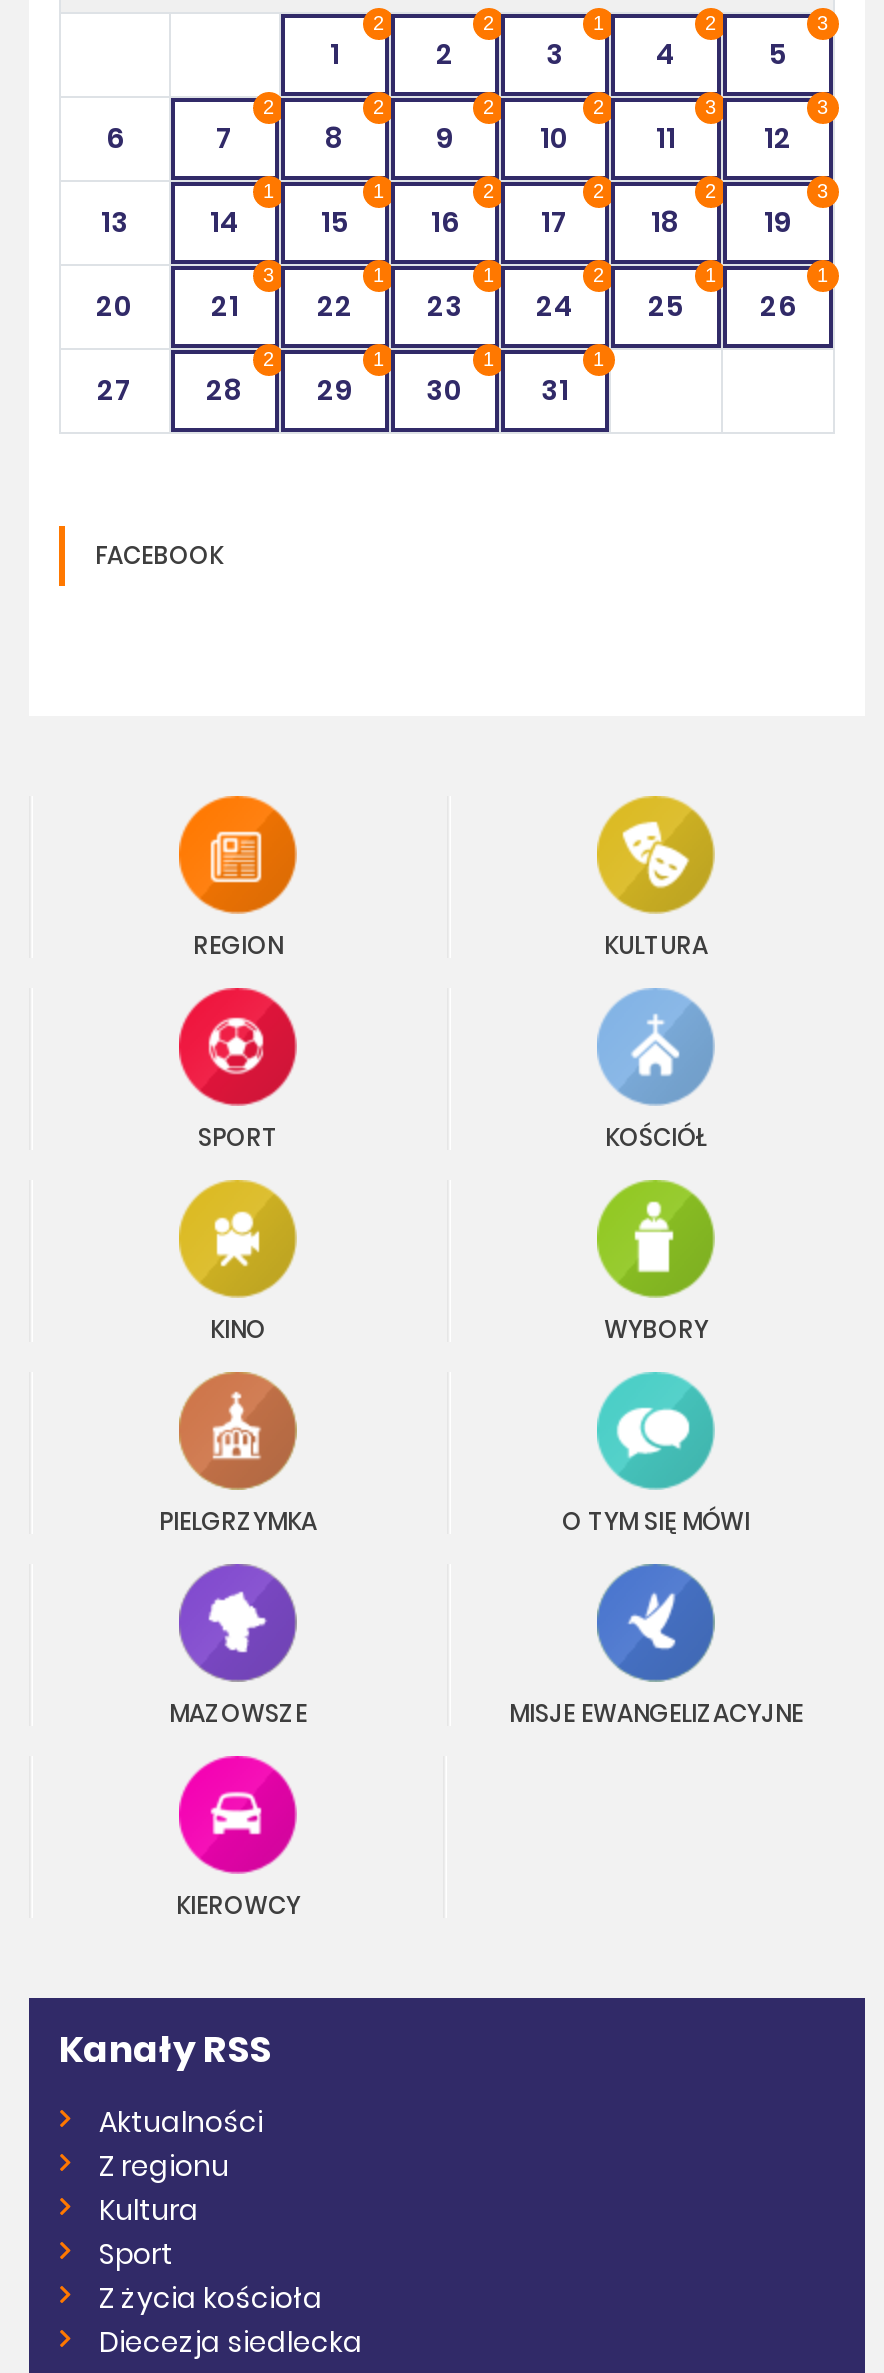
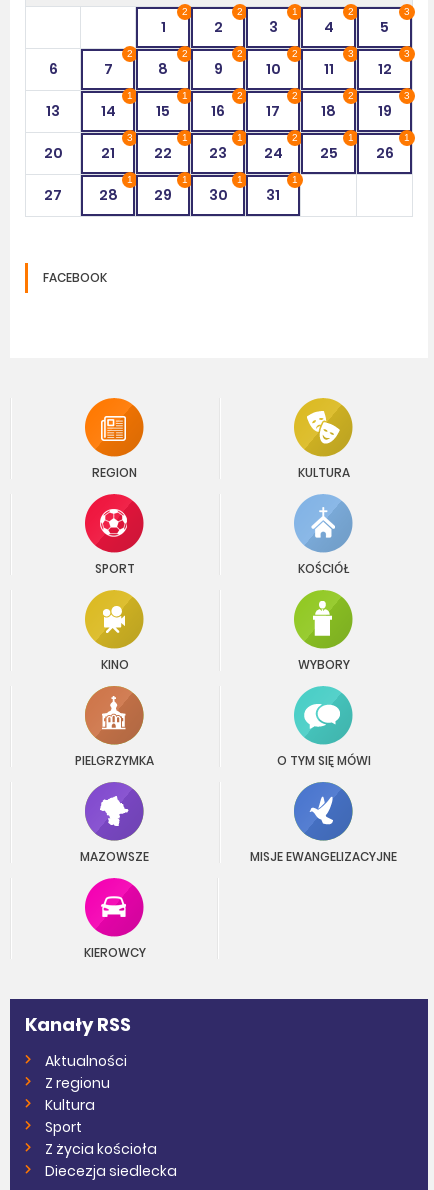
[263,348,275,370] 2 -> [127,174,133,185] 1

